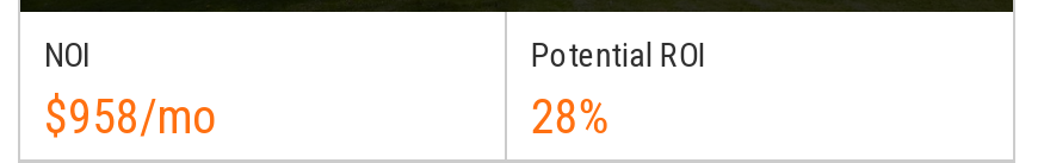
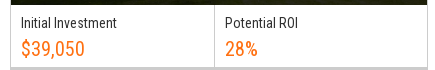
[44,35,216,145] NOI | $958/mo -> [21,15,117,61] Initial Investment | $39,050

